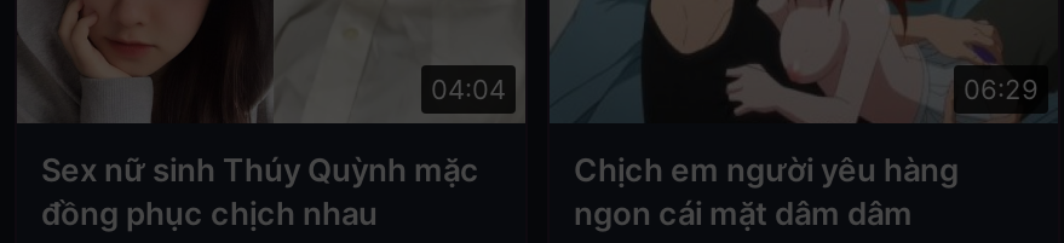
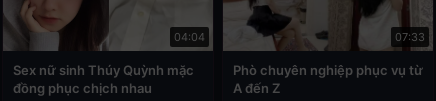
[964,73,1039,107] 06:29 -> [395,30,425,44] 07:33
[574,150,959,233] Chịch em người yêu hàng | ngon cái mặt dâm dâm -> [233,62,423,96] Phò chuyên nghiệp phục vụ từ | A đến Z

